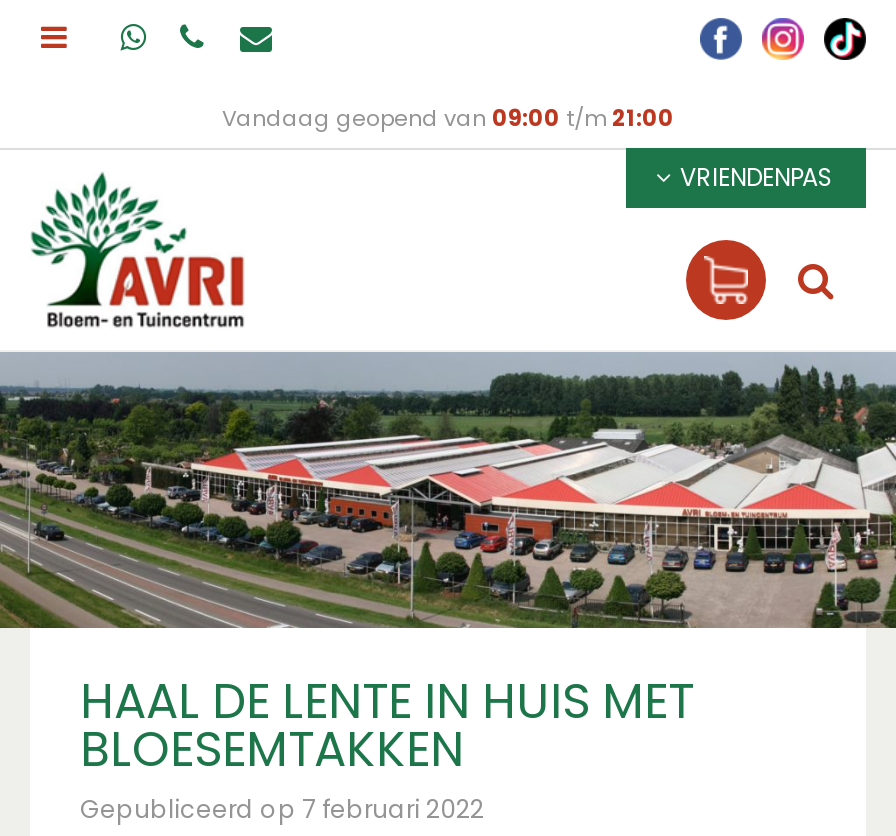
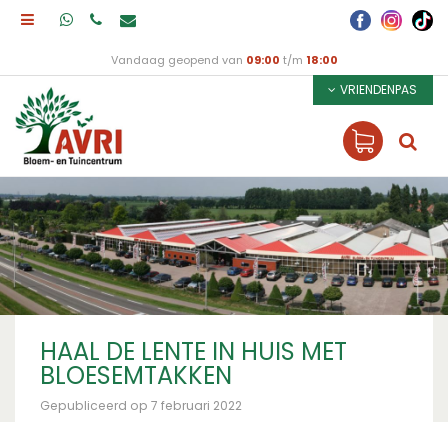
[222,102,674,134] Vandaag geopend van 09:00 t/m 21:00 -> [110,52,337,68] Vandaag geopend van 09:00 t/m 18:00

